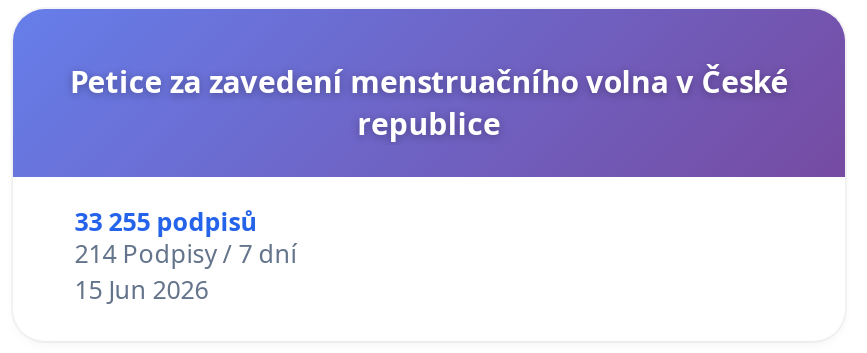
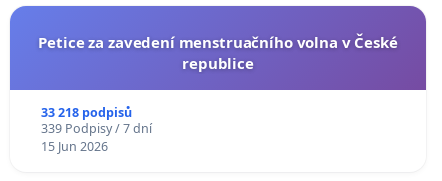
[75,204,257,238] 33 255 podpisů -> [41,104,132,121] 33 218 podpisů
[75,236,297,270] 214 Podpisy / 7 dní -> [41,120,152,137] 339 Podpisy / 7 dní

